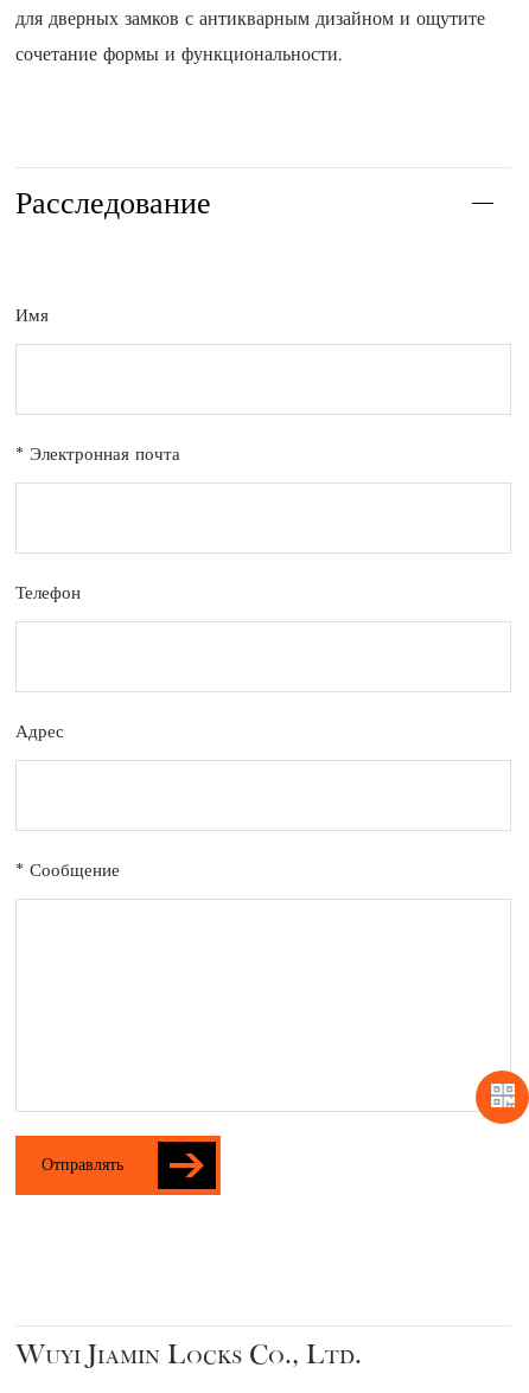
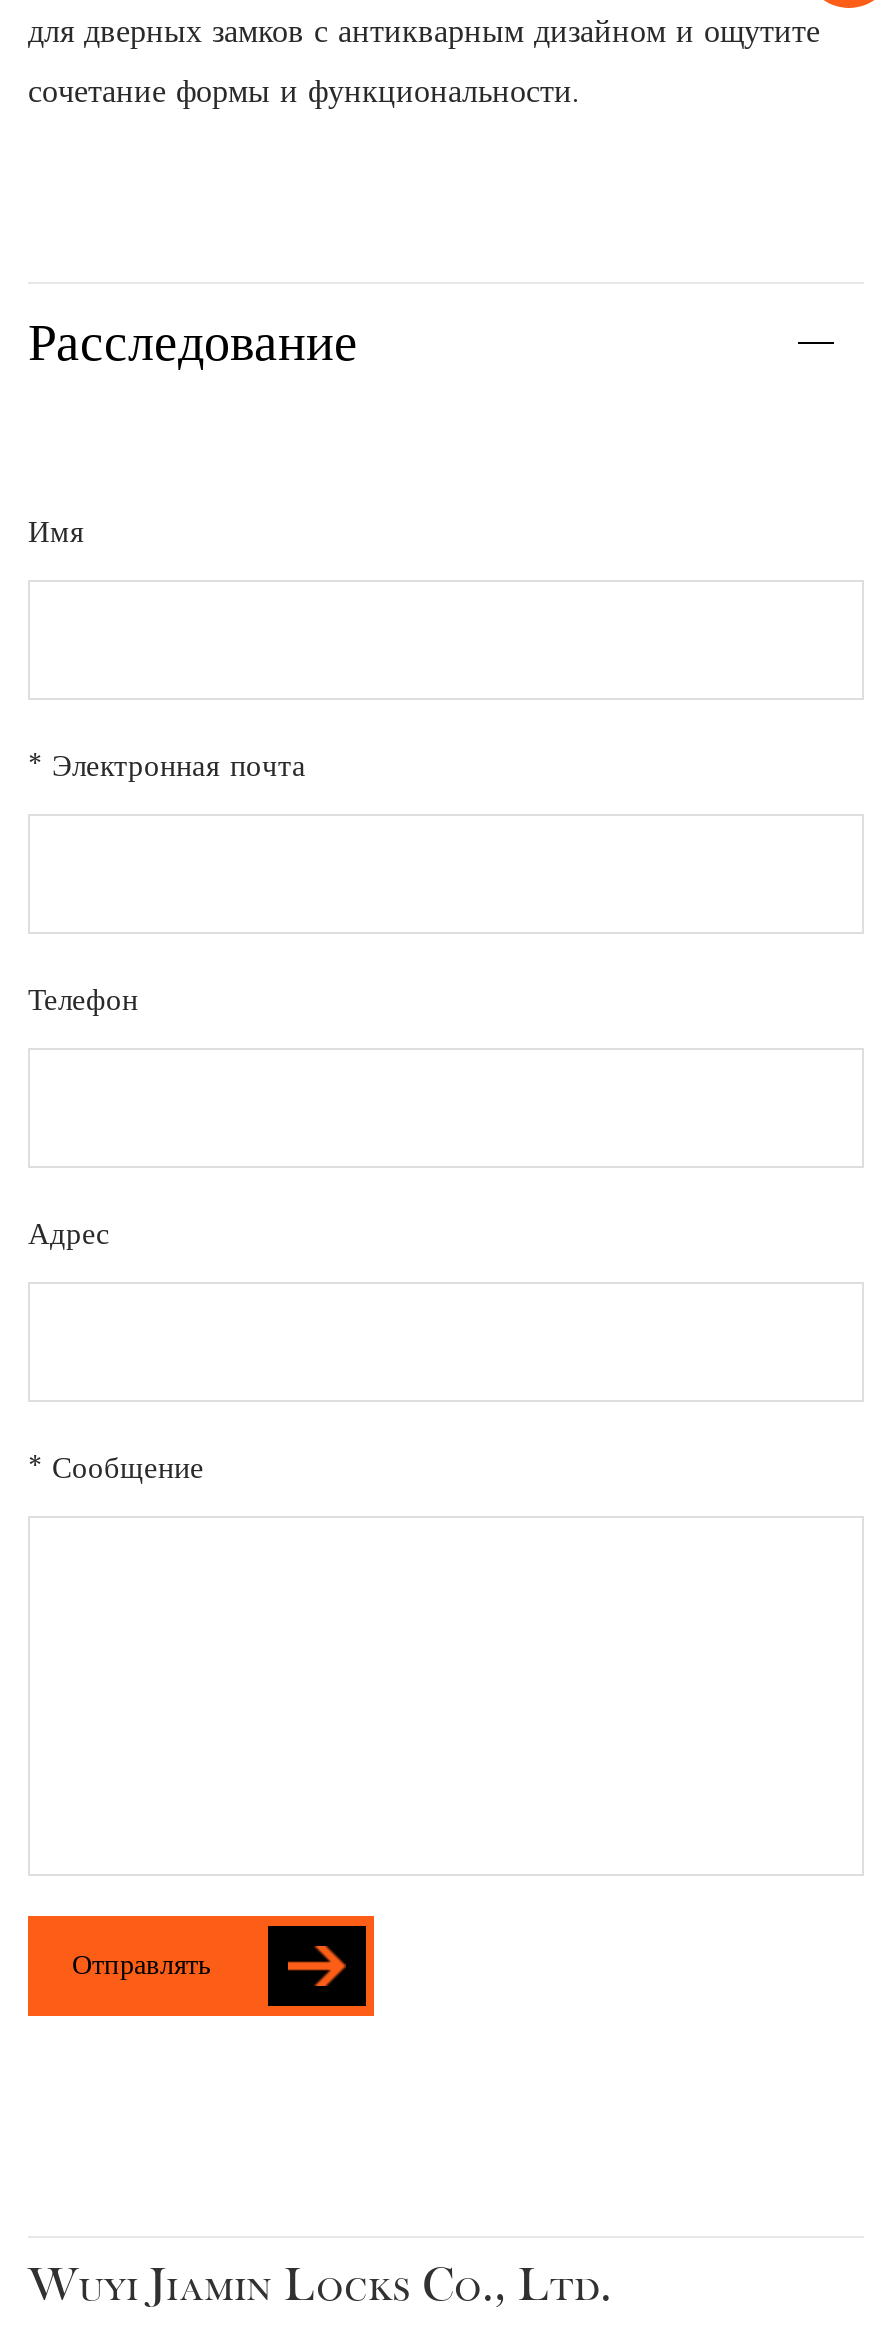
[474,1069,525,1125] [image] -> none

